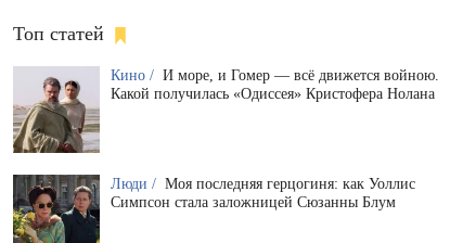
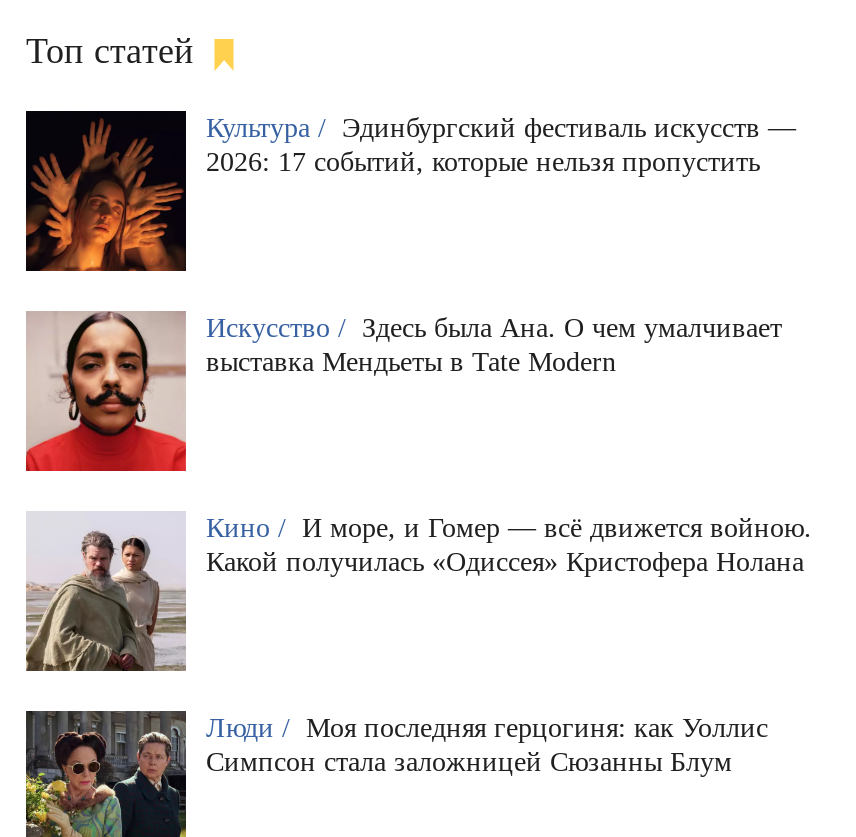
none -> [24,109,796,273] [image] | Культура / Эдинбургский фестиваль искусств — | 2026: 17 событий, которые нельзя пропустить
none -> [24,311,782,473] [image] | Искусство / Здесь была Ана. О чем умалчивает | выставка Мендьеты в Tate Modern

